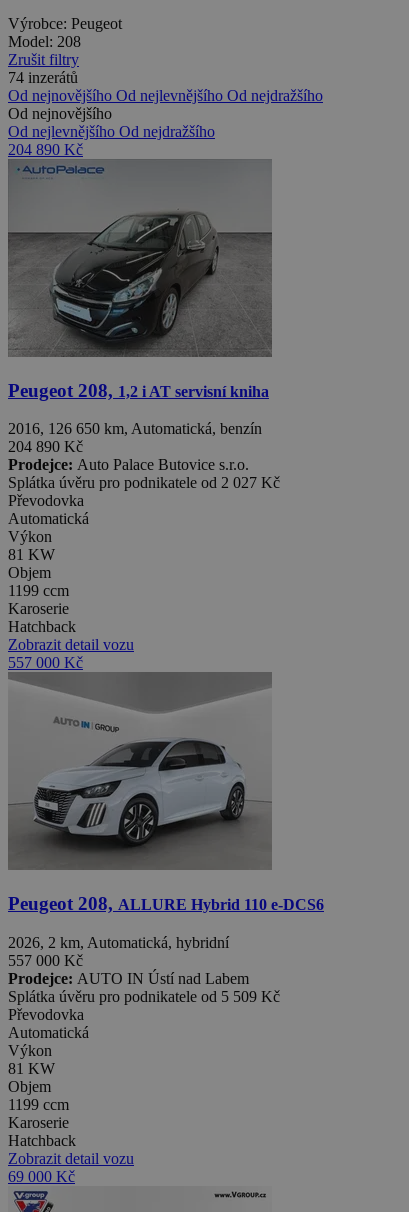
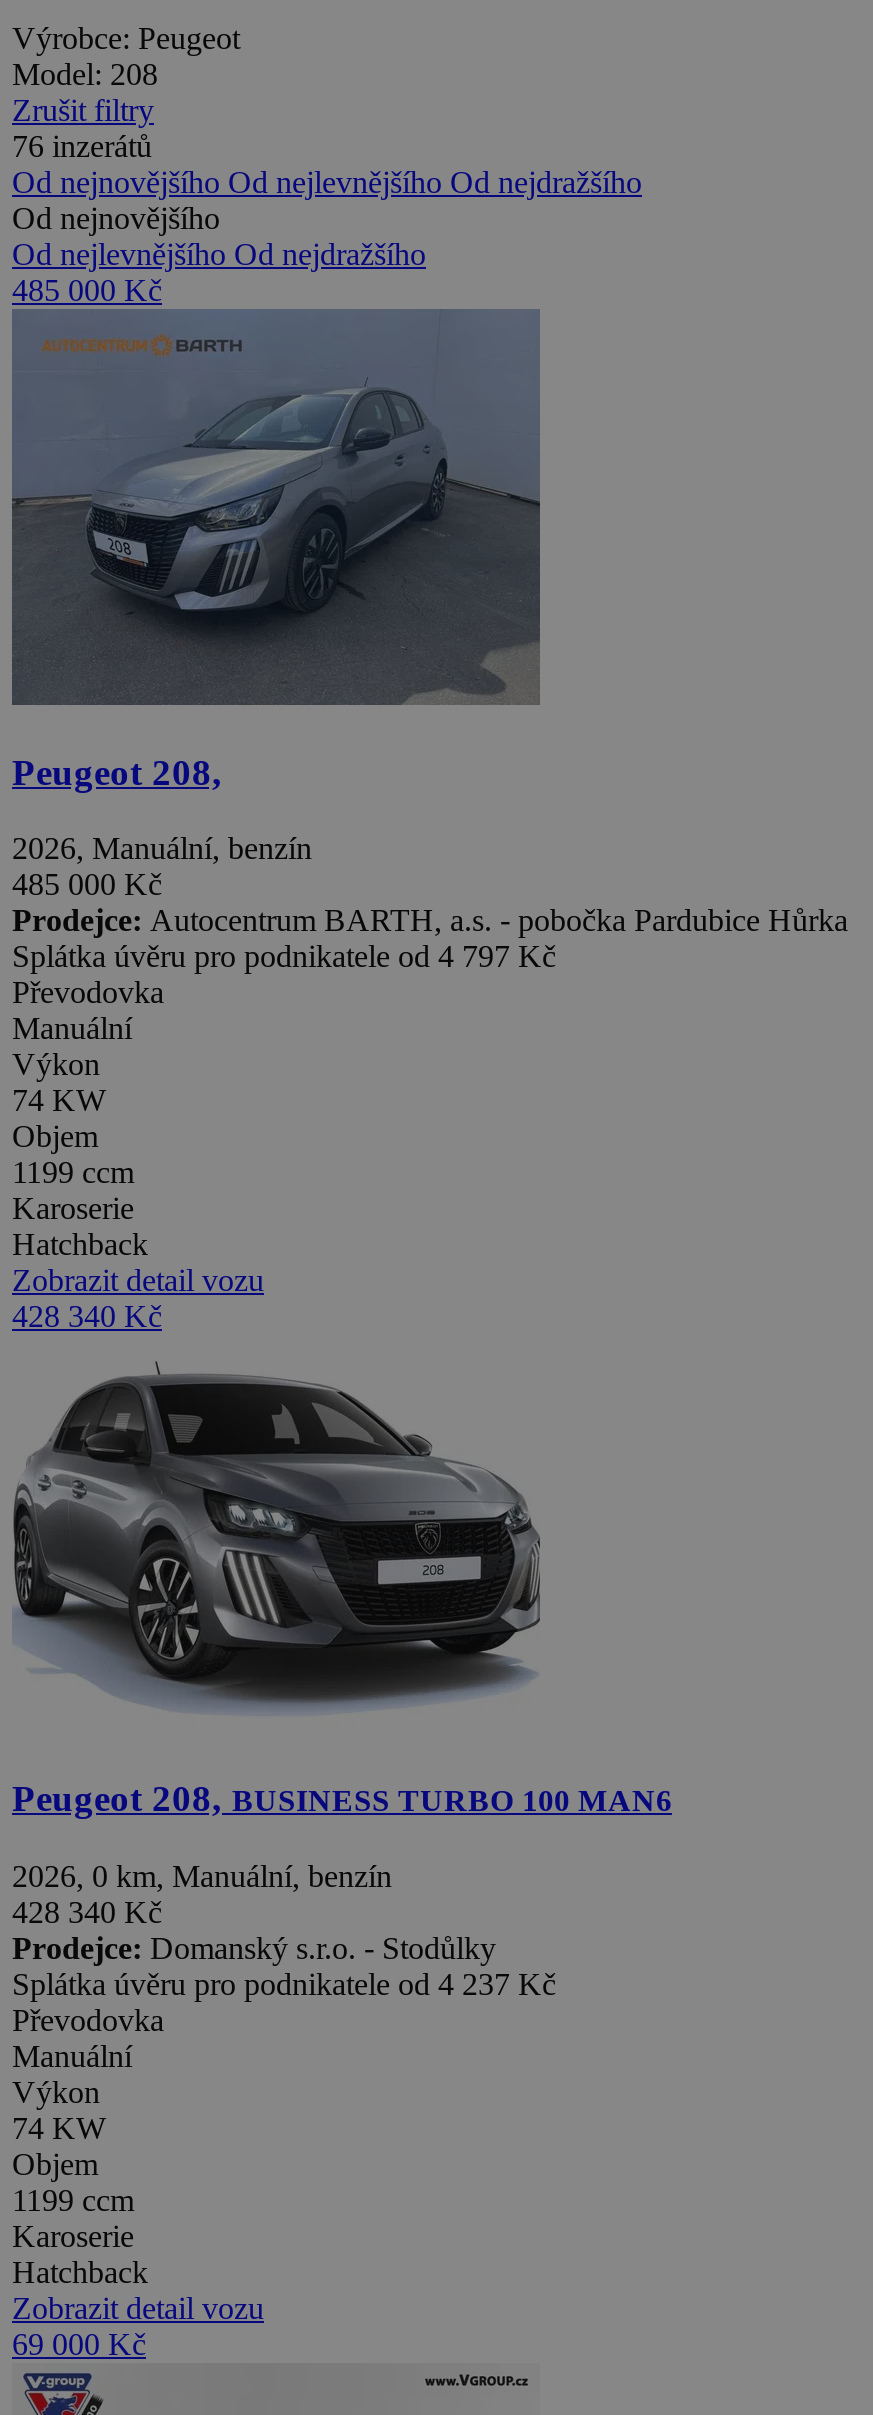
[8,69,78,86] 74 inzerátů -> [12,129,152,163] 76 inzerátů
[8,141,83,158] 204 890 Kč -> [12,273,162,307] 485 000 Kč
[7,159,272,401] [image] | Peugeot 208, 1,2 i AT servisní kniha -> [12,309,540,792] [image] | Peugeot 208,
[8,420,280,491] 2016, 126 650 km, Automatická, benzín | 204 890 Kč | Prodejce: Auto Palace Butovice s.r.o. | Splátka úvěru pro podnikatele od 2 027 Kč -> [12,832,848,974] 2026, Manuální, benzín | 485 000 Kč | Prodejce: Autocentrum BARTH, a.s. - pobočka Pardubice Hůrka | Splátka úvěru pro podnikatele od 4 797 Kč
[8,510,89,527] Automatická -> [12,1012,132,1046] Manuální
[8,546,55,563] 81 KW -> [12,1084,106,1118] 74 KW
[8,654,83,671] 557 000 Kč -> [12,1300,162,1334] 428 340 Kč
[7,671,324,914] [image] | Peugeot 208, ALLURE Hybrid 110 e-DCS6 -> [12,1335,672,1819] [image] | Peugeot 208, BUSINESS TURBO 100 MAN6
[8,934,280,1005] 2026, 2 km, Automatická, hybridní | 557 000 Kč | Prodejce: AUTO IN Ústí nad Labem | Splátka úvěru pro podnikatele od 5 509 Kč -> [12,1859,556,2001] 2026, 0 km, Manuální, benzín | 428 340 Kč | Prodejce: Domanský s.r.o. - Stodůlky | Splátka úvěru pro podnikatele od 4 237 Kč
[8,1024,89,1041] Automatická -> [12,2039,132,2073] Manuální
[8,1060,55,1077] 81 KW -> [12,2111,106,2145] 74 KW

